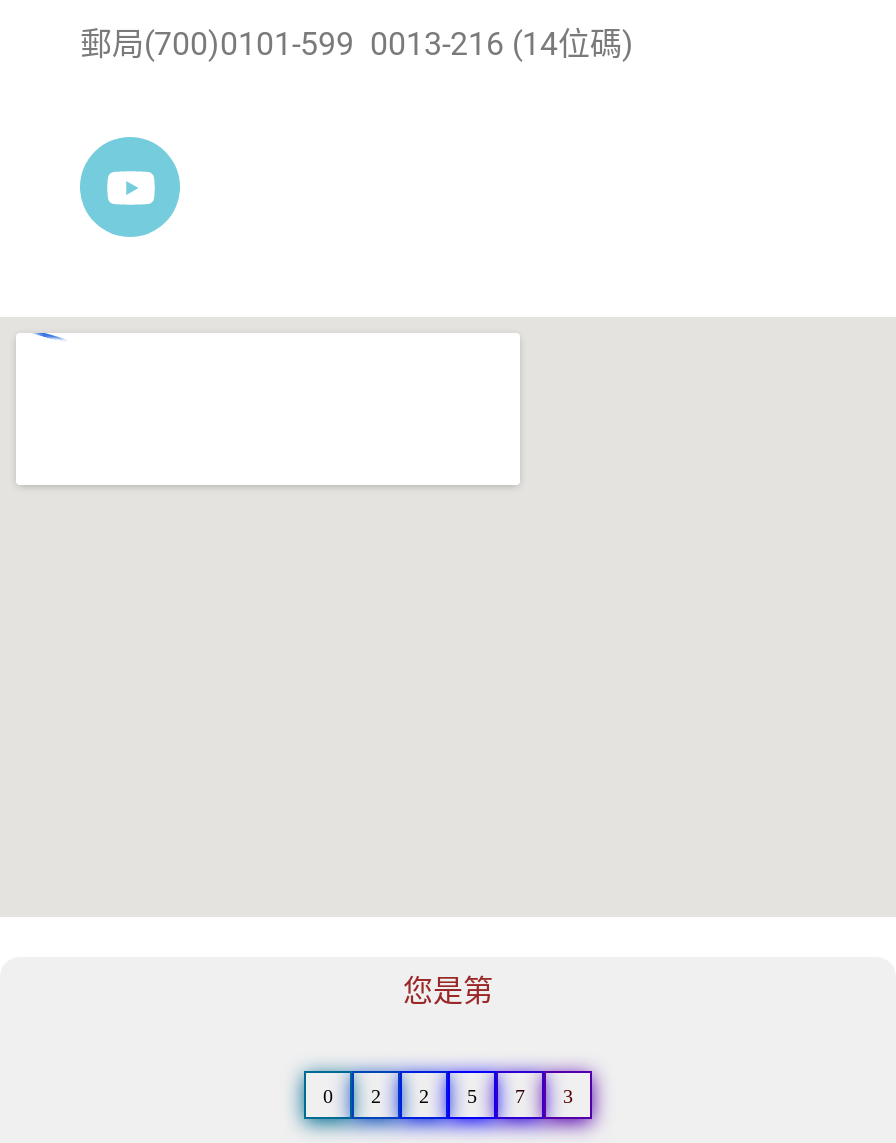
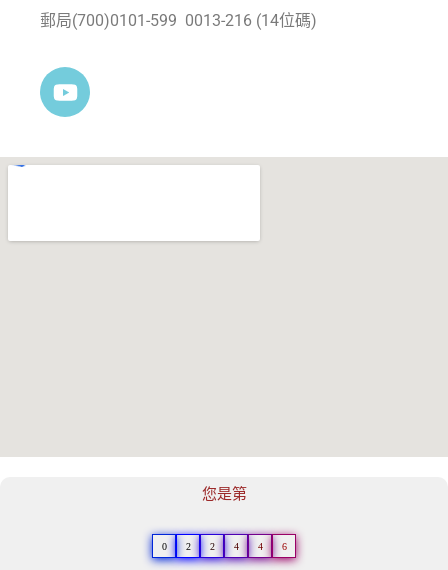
[467,1085,477,1107] 5 -> [233,541,238,552] 4
[515,1085,525,1107] 7 -> [257,541,262,552] 4
[563,1085,573,1107] 3 -> [281,541,286,552] 6

